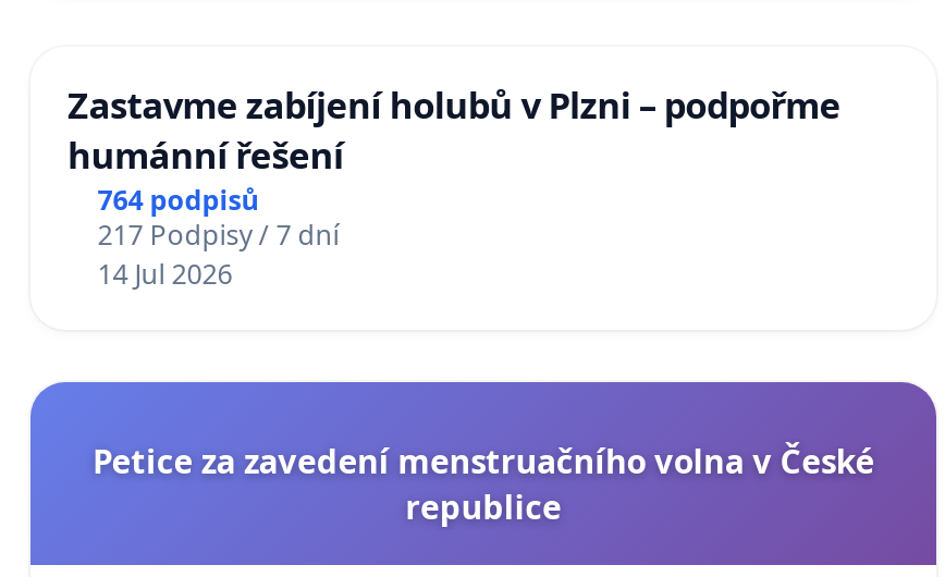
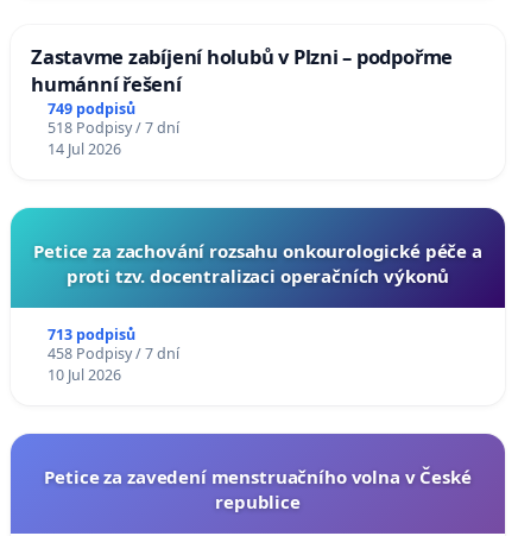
[98,181,259,218] 764 podpisů -> [47,99,135,119] 749 podpisů
[98,216,339,253] 217 Podpisy / 7 dní -> [47,118,179,138] 518 Podpisy / 7 dní
none -> [11,207,504,385] [image] | Petice za zachování rozsahu onkourologické péče a | proti tzv. docentralizaci operačních výkonů | 713 podpisů | 458 Podpisy / 7 dní | 10 Jul 2026

